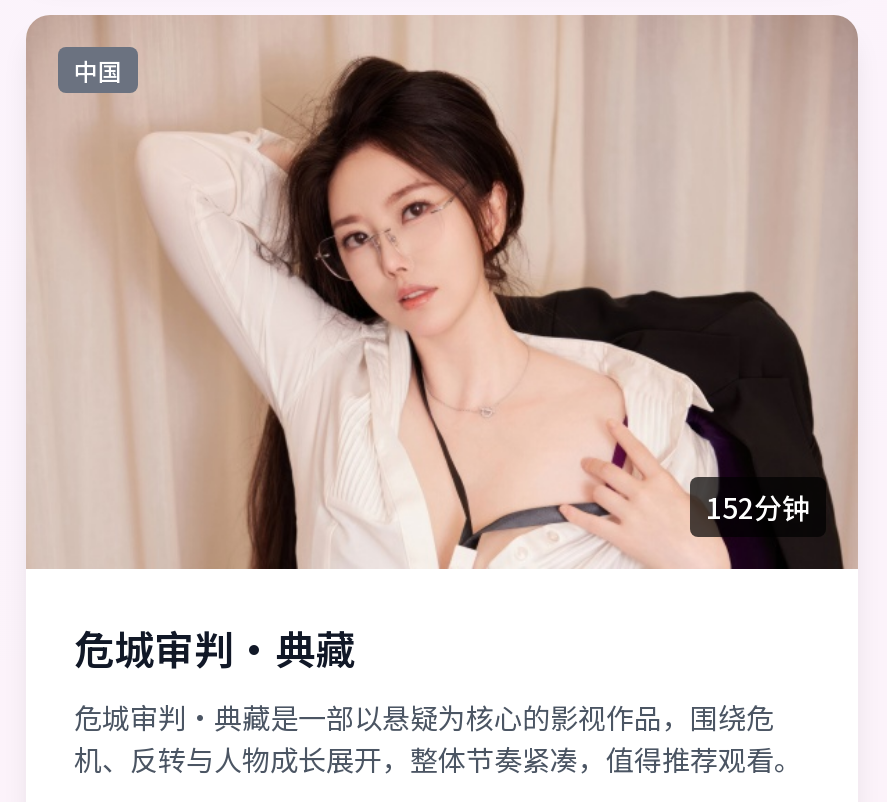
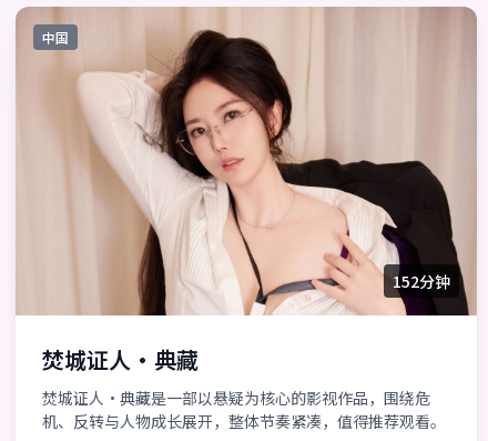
[74,619,356,677] 危城审判·典藏 -> [42,343,199,375] 焚城证人·典藏
[74,697,774,737] 危城审判·典藏是一部以悬疑为核心的影视作品，围绕危 -> [42,386,430,408] 焚城证人·典藏是一部以悬疑为核心的影视作品，围绕危

